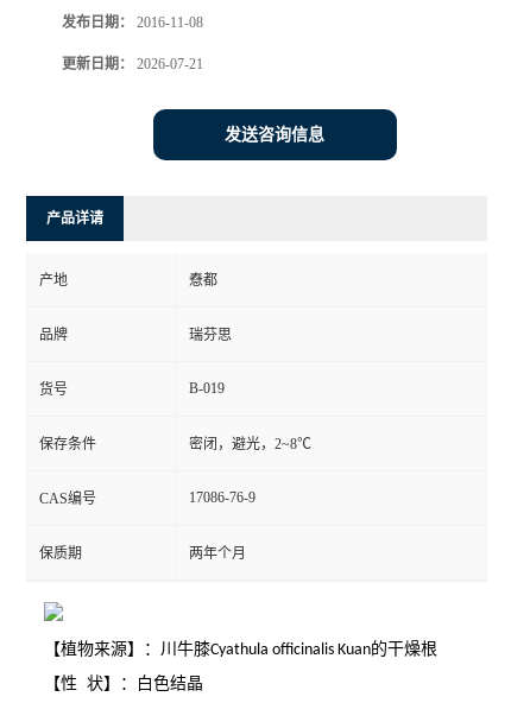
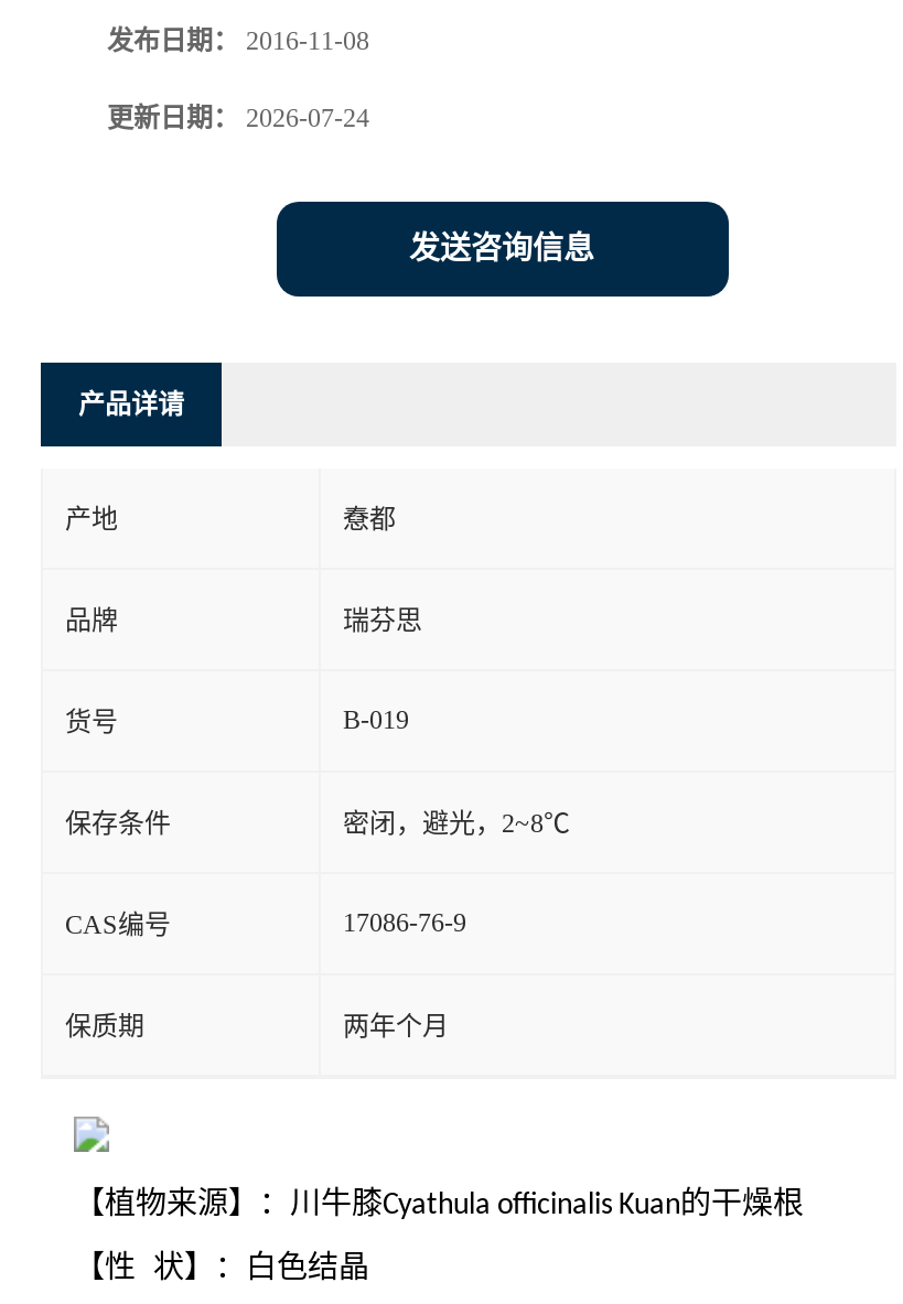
[62,56,203,73] 更新日期：2026-07-21 -> [107,103,369,134] 更新日期：2026-07-24

